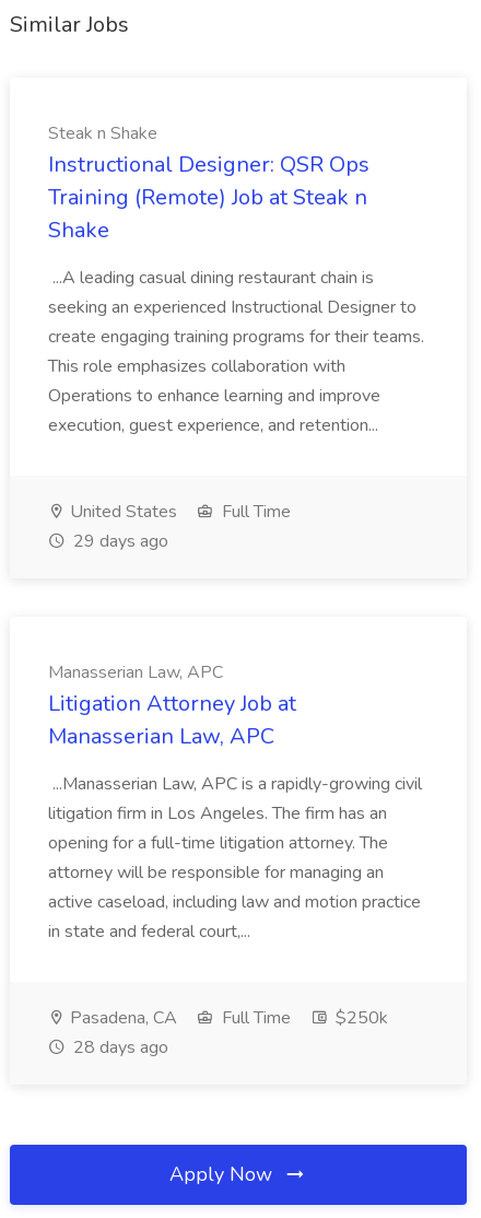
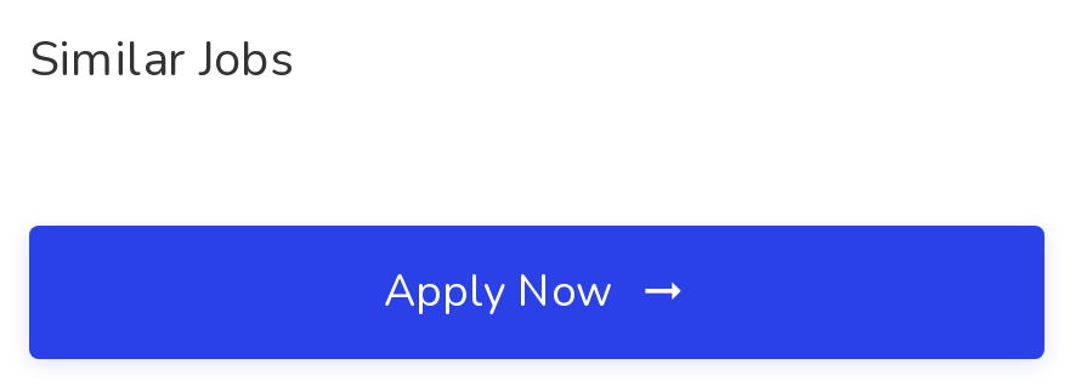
[48,121,424,437] Steak n Shake | Instructional Designer: QSR Ops | Training (Remote) Job at Steak n | Shake | ...A leading casual dining restaurant chain is | seeking an experienced Instructional Designer to | create engaging training programs for their teams. | This role emphasizes collaboration with | Operations to enhance learning and improve | execution, guest experience, and retention... -> none
[66,500,291,553] United States | Full Time | 29 days ago -> none
[48,660,422,944] Manasserian Law, APC | Litigation Attorney Job at | Manasserian Law, APC | ...Manasserian Law, APC is a rapidly-growing civil | litigation firm in Los Angeles. The firm has an | opening for a full-time litigation attorney. The | attorney will be responsible for managing an | active caseload, including law and motion practice | in state and federal court,... -> none
[66,1006,388,1059] Pasadena, CA | Full Time | $250k | 28 days ago -> none

